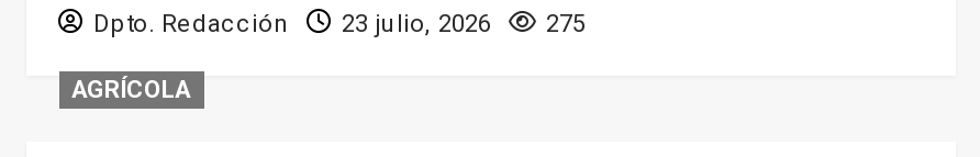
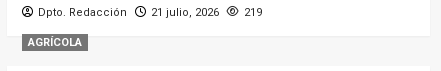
[342,10,491,38] 23 julio, 2026 -> [150,6,218,19] 21 julio, 2026
[546,10,586,38] 275 -> [243,6,261,19] 219

